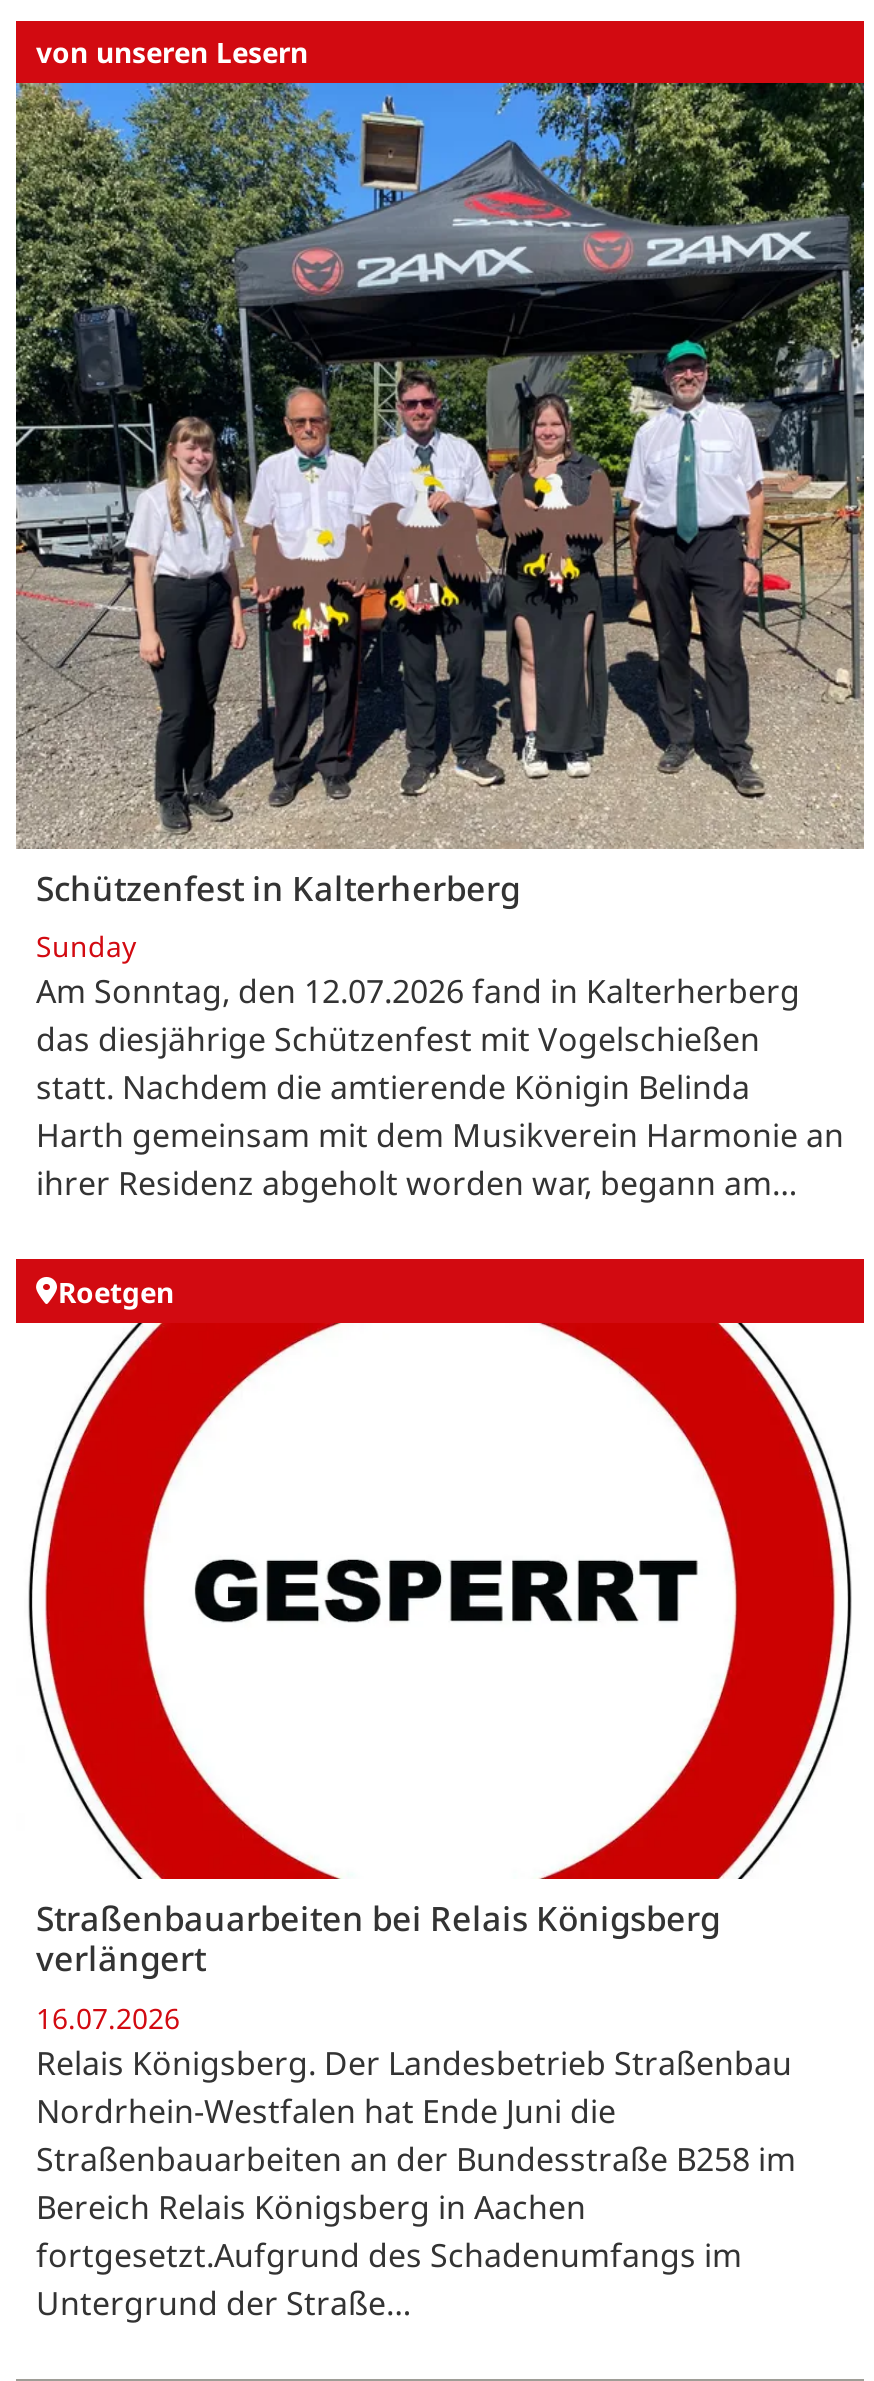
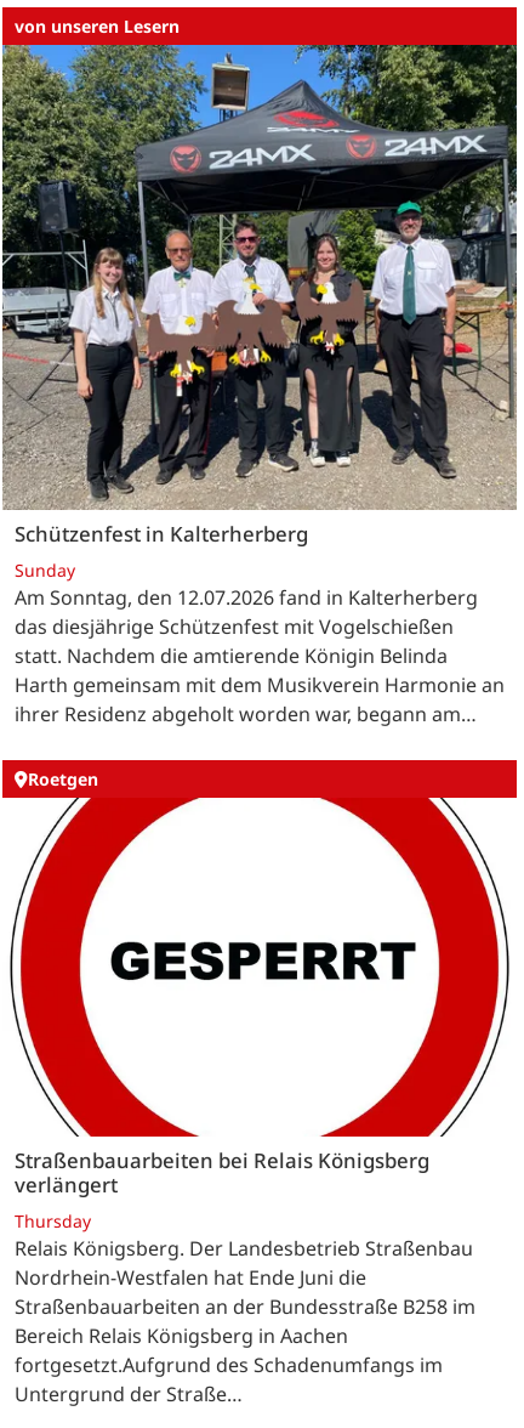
[36,1999,180,2037] 16.07.2026 -> [15,1209,91,1232] Thursday

